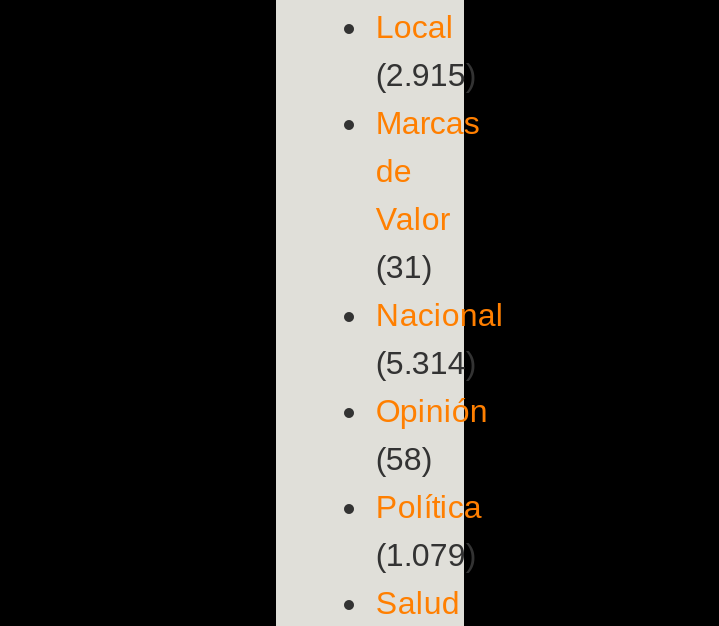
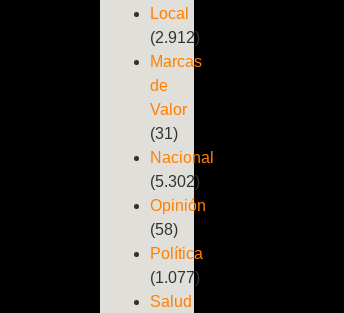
[376,57,476,91] (2.915) -> [150,29,200,46] (2.912)
[376,345,476,379] (5.314) -> [150,173,200,190] (5.302)
[376,537,476,571] (1.079) -> [150,269,200,286] (1.077)

